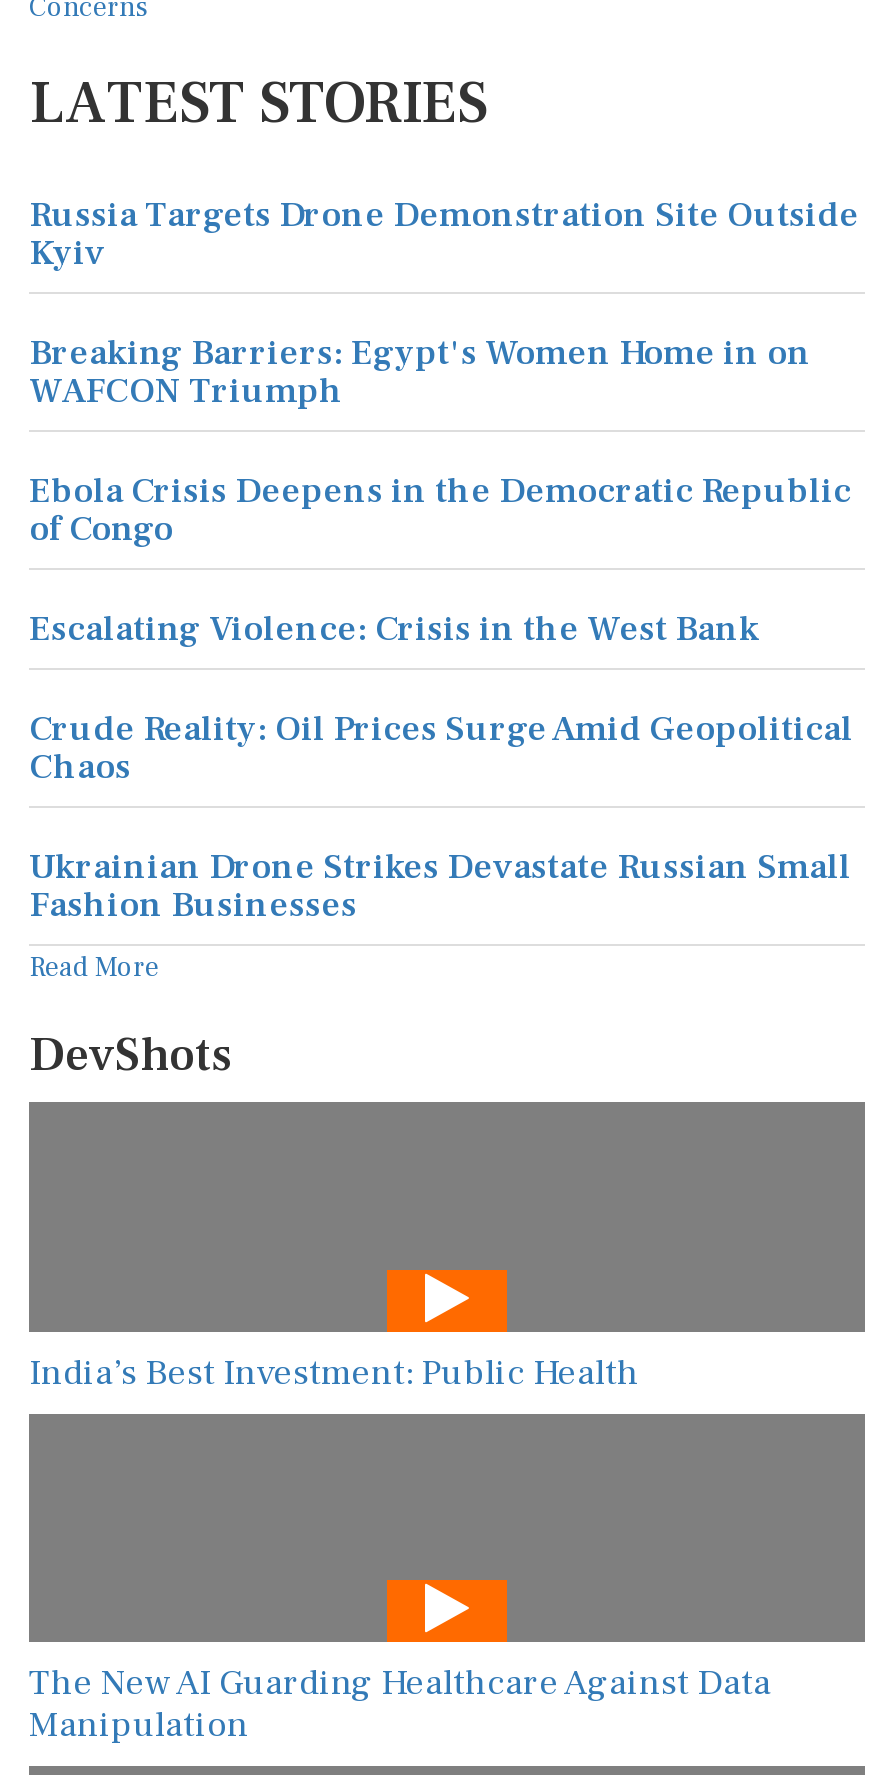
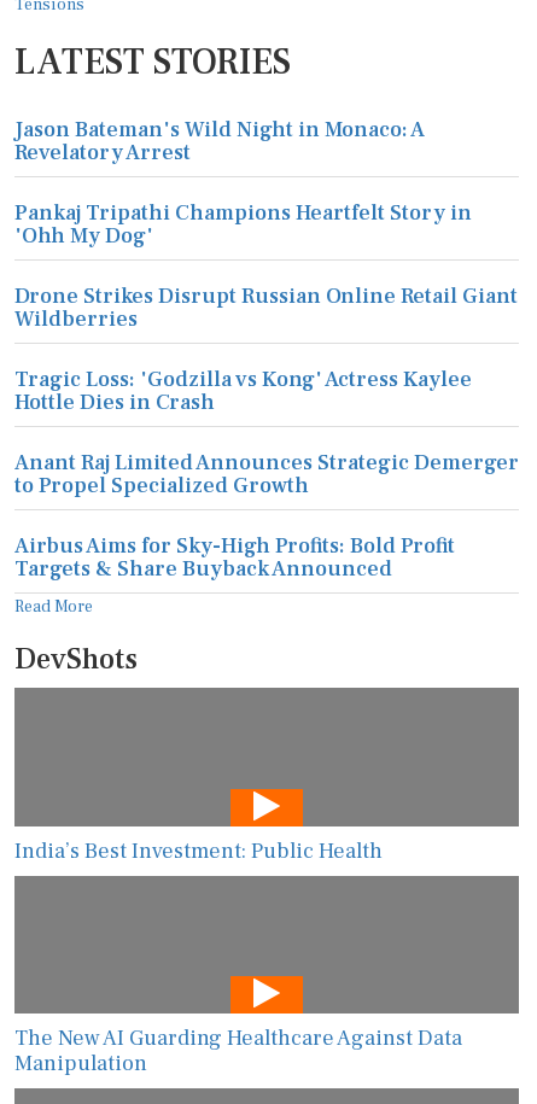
[29,192,859,276] Russia Targets Drone Demonstration Site Outside | Kyiv -> [14,116,425,167] Jason Bateman's Wild Night in Monaco: A | Revelatory Arrest
[29,330,811,414] Breaking Barriers: Egypt's Women Home in on | WAFCON Triumph -> [14,199,472,250] Pankaj Tripathi Champions Heartfelt Story in | 'Ohh My Dog'
[29,468,851,552] Ebola Crisis Deepens in the Democratic Republic | of Congo -> [14,282,518,333] Drone Strikes Disrupt Russian Online Retail Giant | Wildberries
[29,606,759,652] Escalating Violence: Crisis in the West Bank -> [14,366,472,416] Tragic Loss: 'Godzilla vs Kong' Actress Kaylee | Hottle Dies in Crash
[29,706,853,790] Crude Reality: Oil Prices Surge Amid Geopolitical | Chaos -> [14,449,519,500] Anant Raj Limited Announces Strategic Demerger | to Propel Specialized Growth
[29,844,851,928] Ukrainian Drone Strikes Devastate Russian Small | Fashion Businesses -> [14,532,455,583] Airbus Aims for Sky-High Profits: Bold Profit | Targets & Share Buyback Announced

